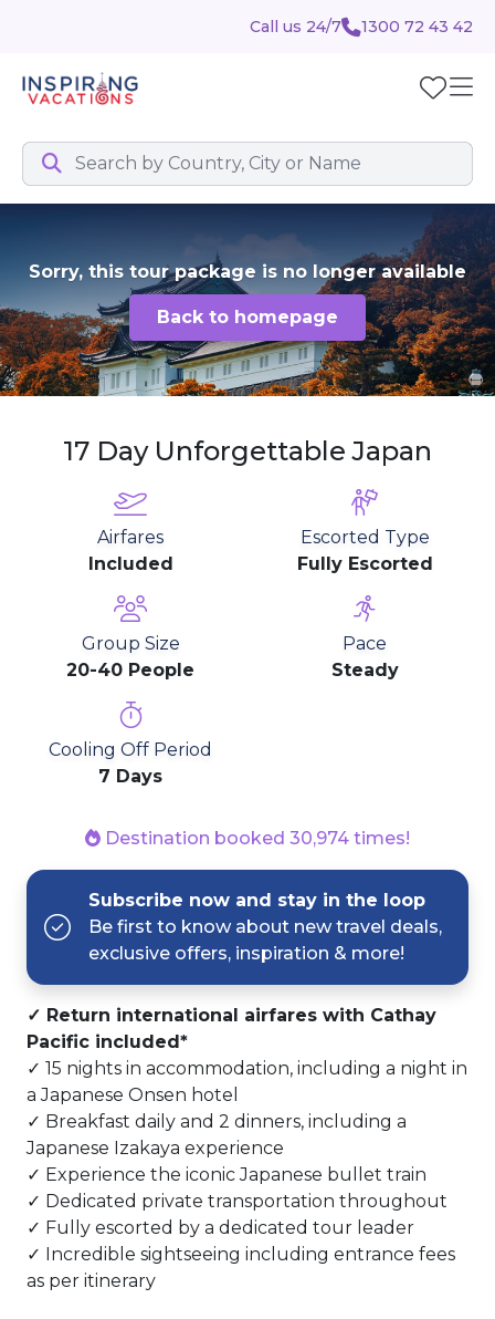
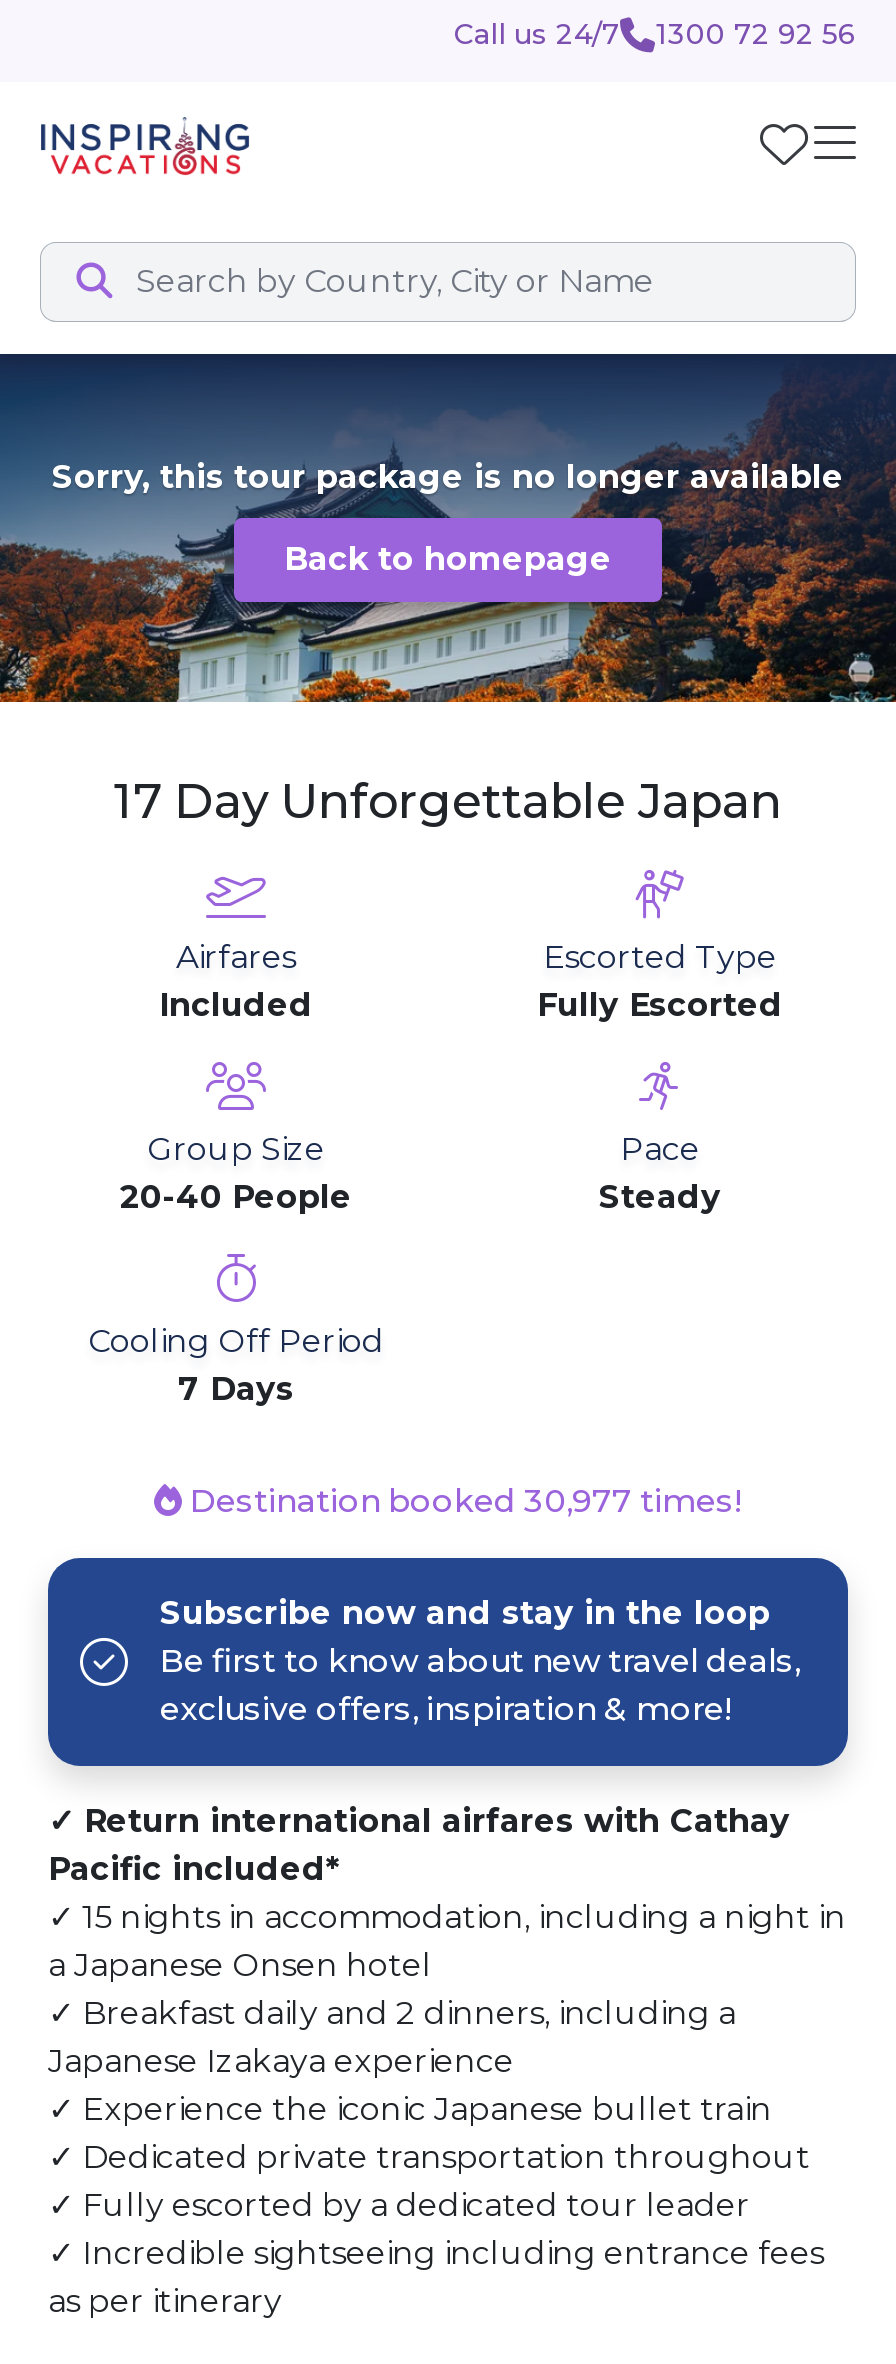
[250,16,473,36] Call us 24/7 1300 72 43 42 -> [454,15,856,51] Call us 24/7 1300 72 92 56
[101,828,410,849] Destination booked 30,974 times! -> [182,1482,742,1520] Destination booked 30,977 times!

